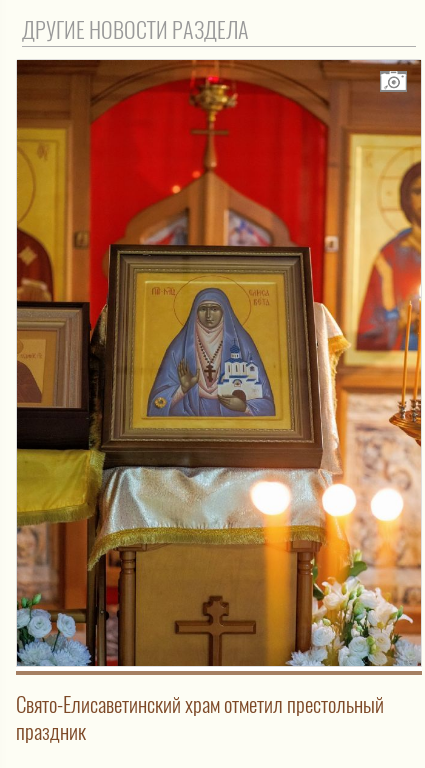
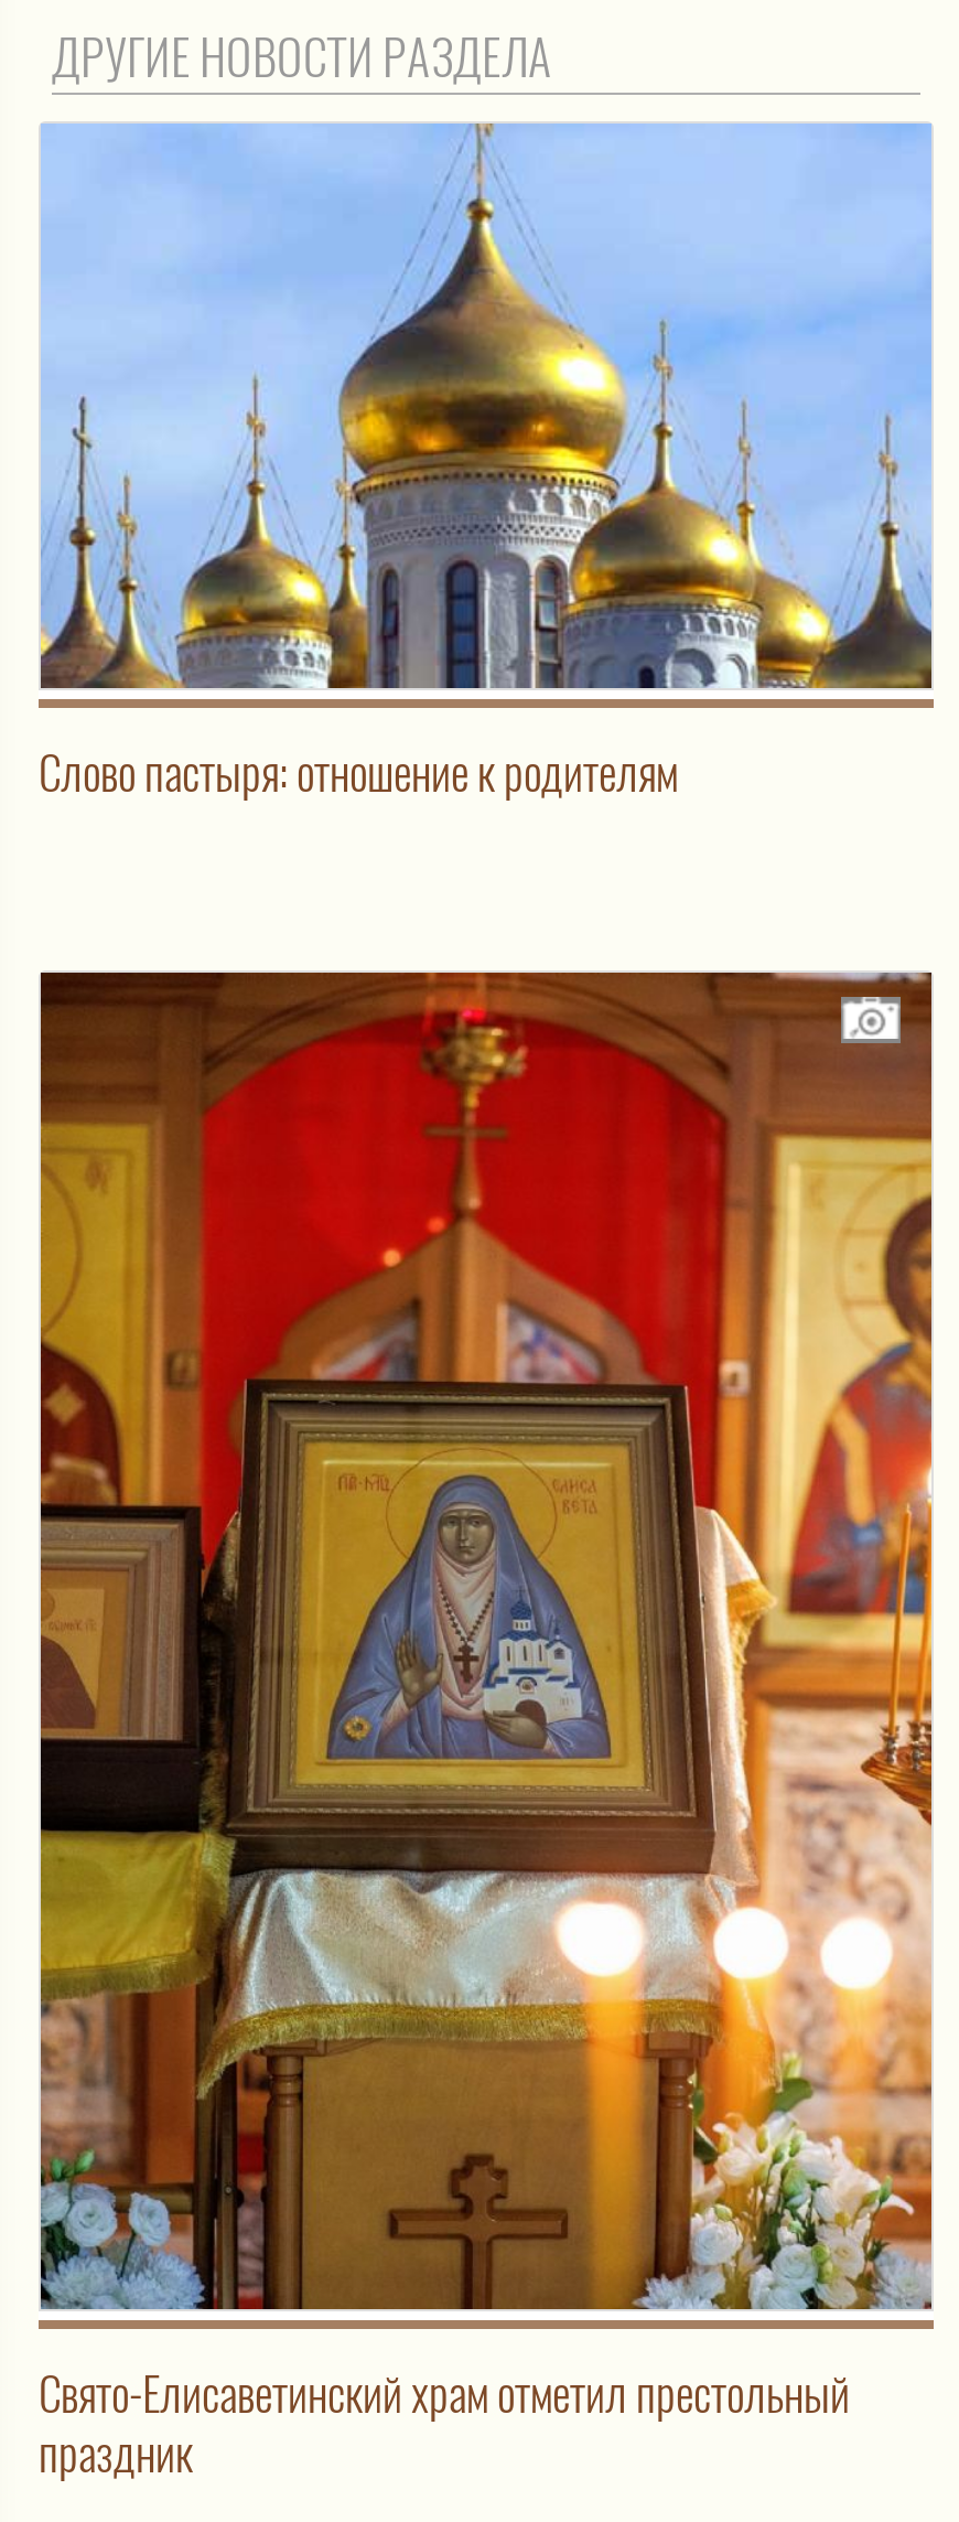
none -> [39,121,934,806] [image] | Слово пастыря: отношение к родителям

